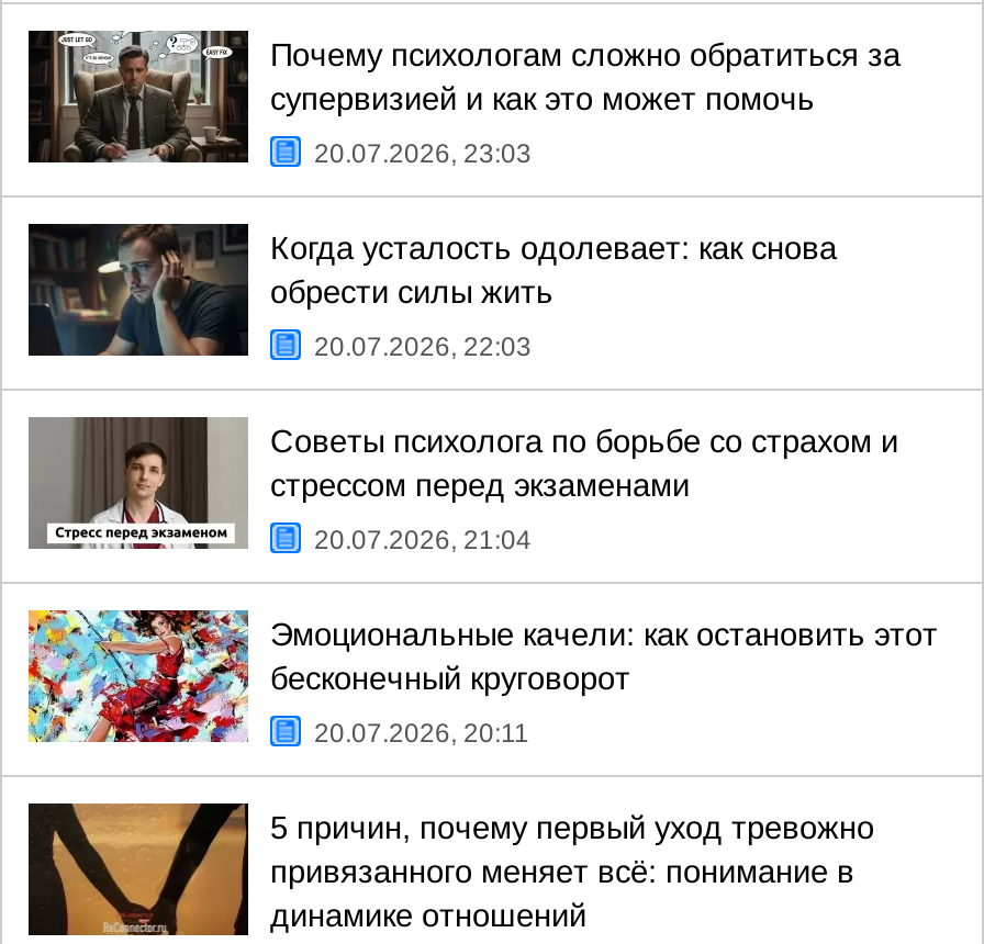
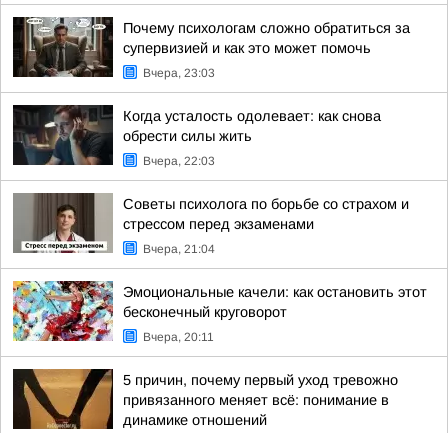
[314,138,532,169] 20.07.2026, 23:03 -> [143,66,215,80] Вчера, 23:03
[314,331,532,362] 20.07.2026, 22:03 -> [143,154,215,168] Вчера, 22:03
[314,525,532,555] 20.07.2026, 21:04 -> [143,242,215,256] Вчера, 21:04
[314,718,529,749] 20.07.2026, 20:11 -> [143,330,214,344] Вчера, 20:11

